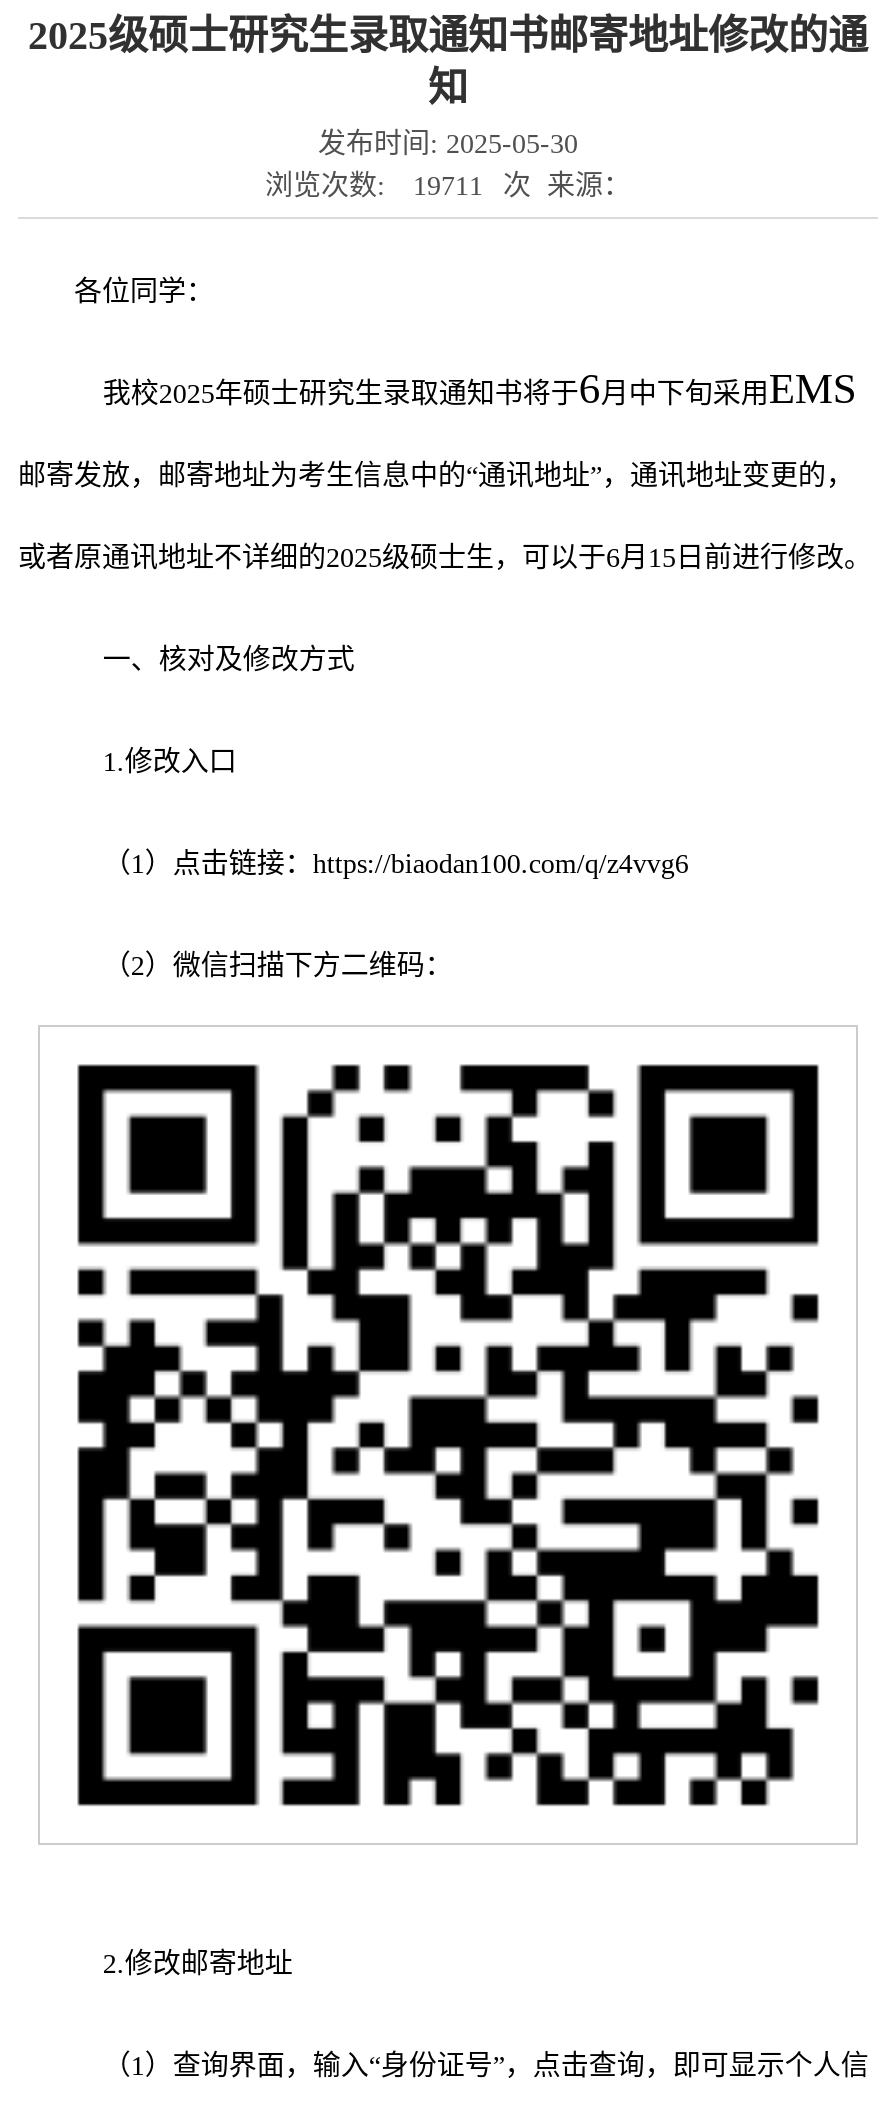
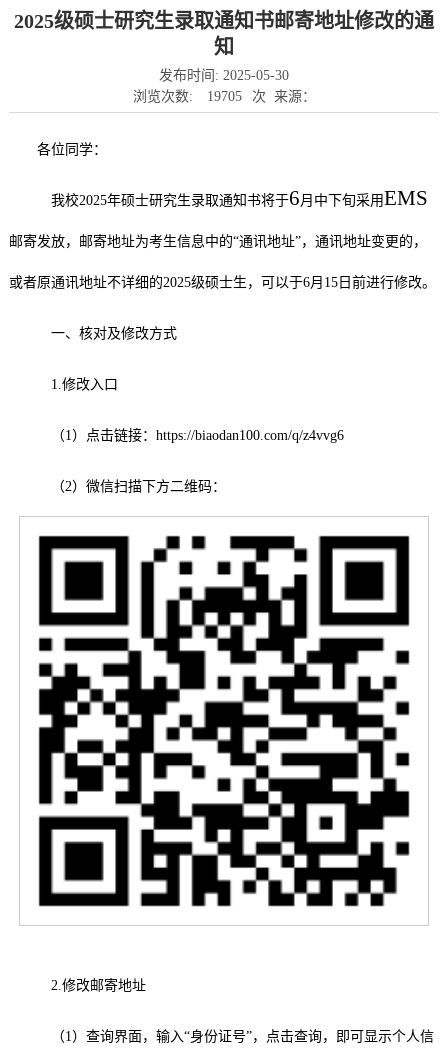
[265,170,631,200] 浏览次数: 19711 次 来源： -> [132,89,315,104] 浏览次数: 19705 次 来源：

